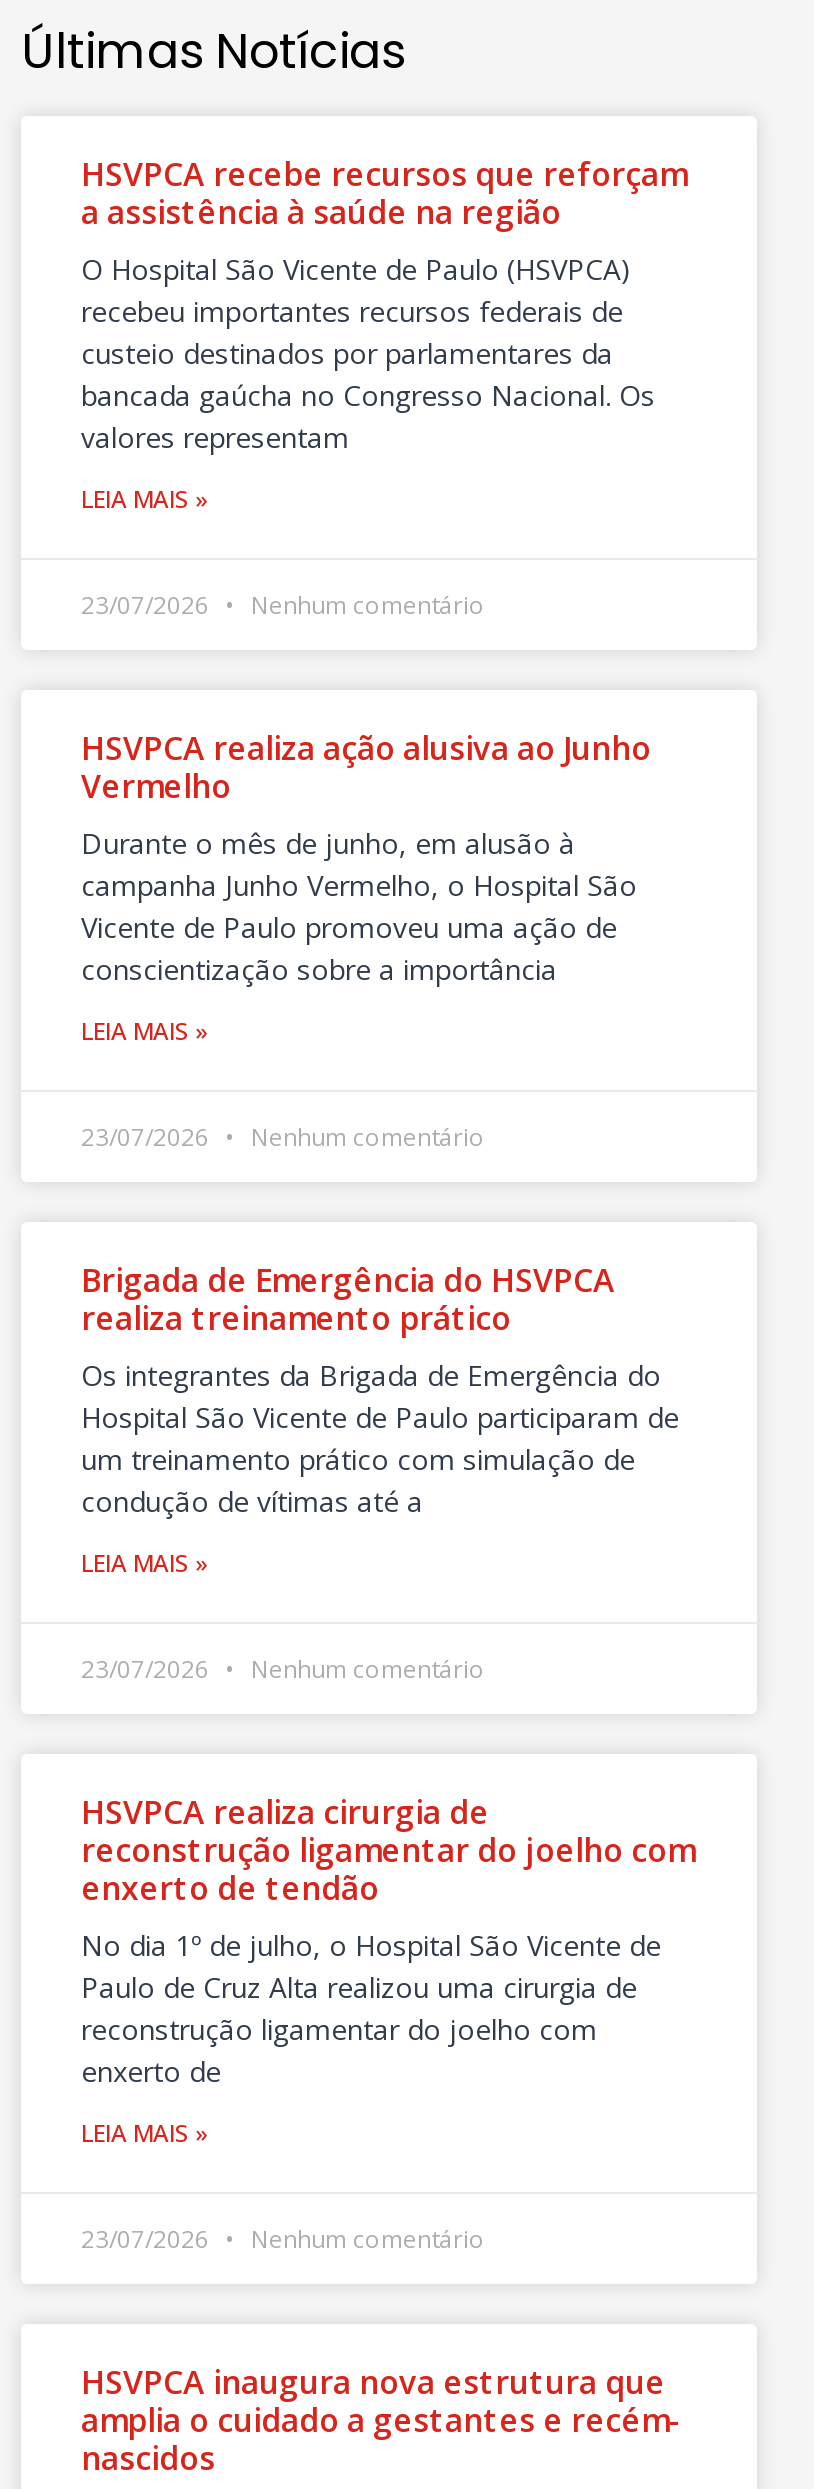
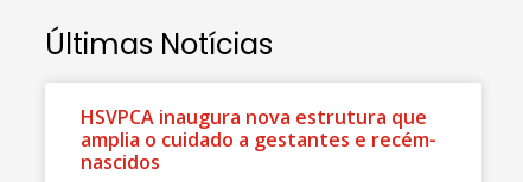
[81,152,695,2256] HSVPCA recebe recursos que reforçam | a assistência à saúde na região | O Hospital São Vicente de Paulo (HSVPCA) | recebeu importantes recursos federais de | custeio destinados por parlamentares da | bancada gaúcha no Congresso Nacional. Os | valores representam | LEIA MAIS » | 23/07/2026 | Nenhum comentário | HSVPCA realiza ação alusiva ao Junho | Vermelho | Durante o mês de junho, em alusão à | campanha Junho Vermelho, o Hospital São | Vicente de Paulo promoveu uma ação de | conscientização sobre a importância | LEIA MAIS » | 23/07/2026 | Nenhum comentário | Brigada de Emergência do HSVPCA | realiza treinamento prático | Os integrantes da Brigada de Emergência do | Hospital São Vicente de Paulo participaram de | um treinamento prático com simulação de | condução de vítimas até a | LEIA MAIS » | 23/07/2026 | Nenhum comentário | HSVPCA realiza cirurgia de | reconstrução ligamentar do joelho com | enxerto de tendão | No dia 1º de julho, o Hospital São Vicente de | Paulo de Cruz Alta realizou uma cirurgia de | reconstrução ligamentar do joelho com | enxerto de | LEIA MAIS » | 23/07/2026 | Nenhum comentário -> none

